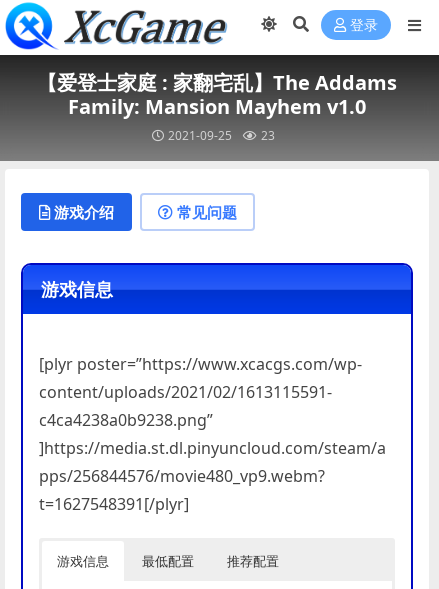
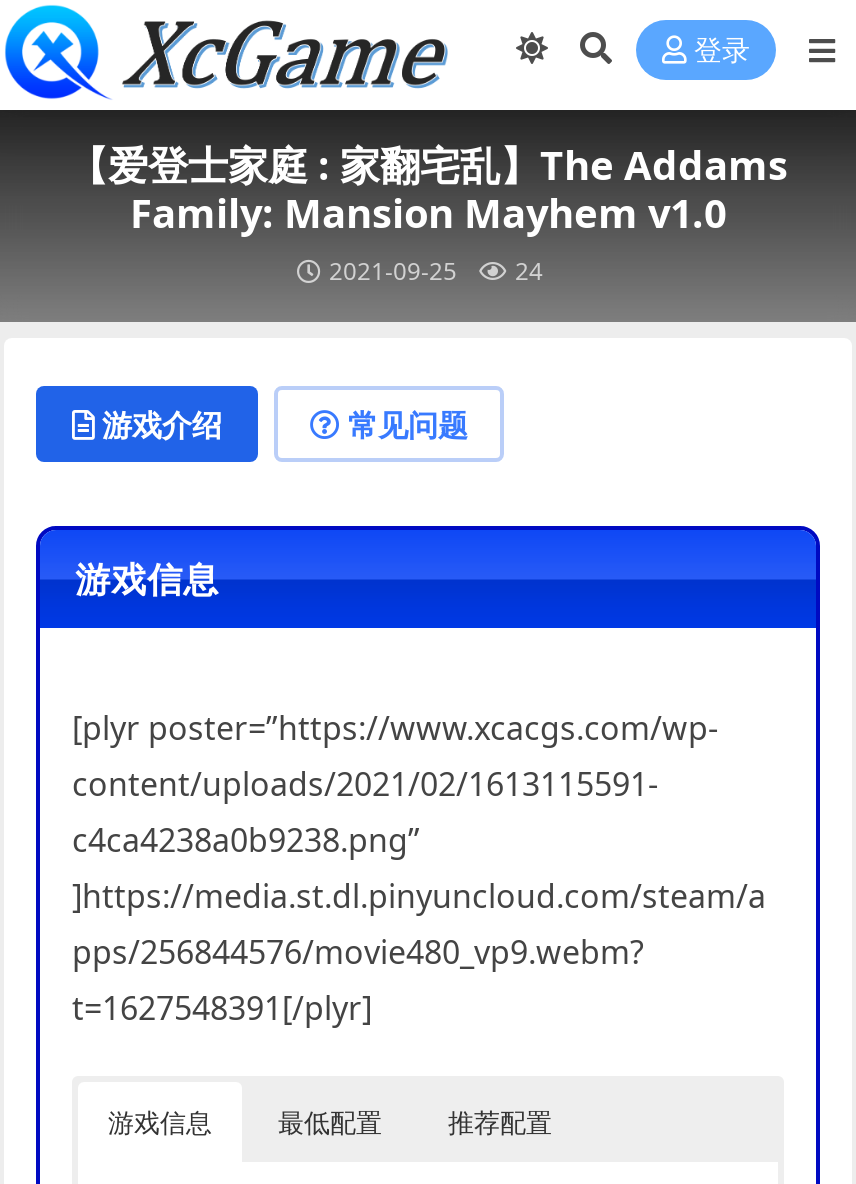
[167,127,274,144] 2021-09-25 23 -> [329,254,543,288] 2021-09-25 24

